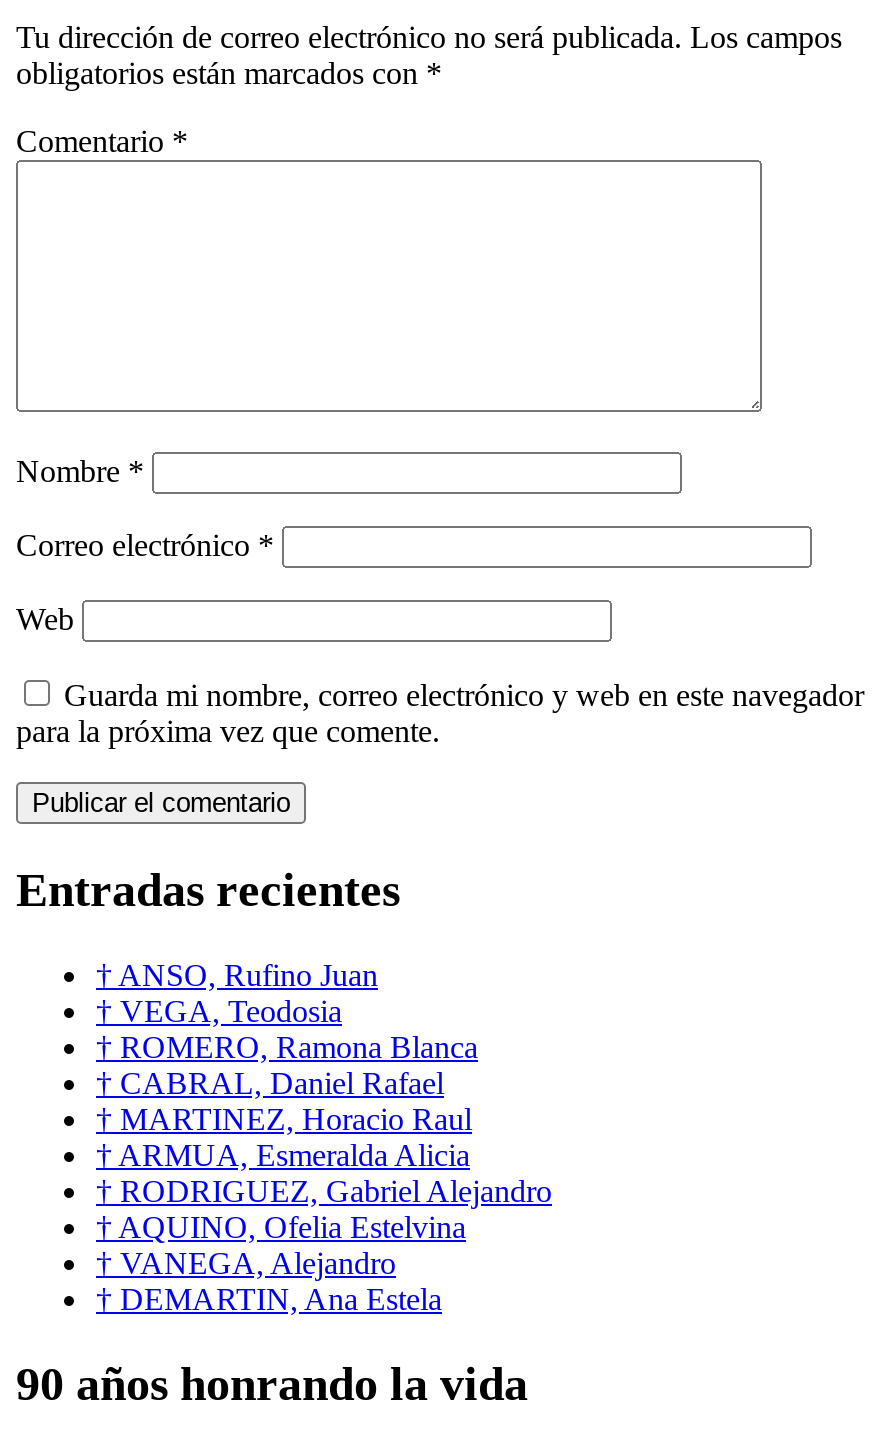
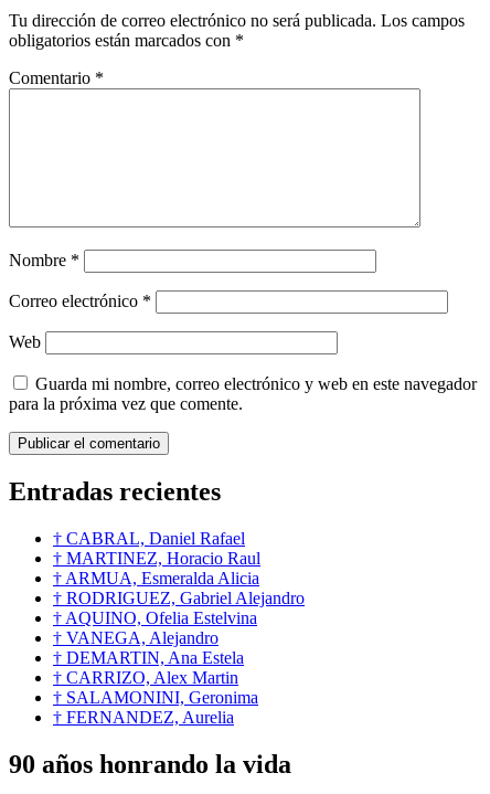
[96,958,478,1064] † ANSO, Rufino Juan | † VEGA, Teodosia | † ROMERO, Ramona Blanca -> none
moved [96,1066,552,1316] -> [53,529,305,667]: † CABRAL, Daniel Rafael | † MARTINEZ, Horacio Raul | † ARMUA, Esmeralda Alicia | † RODRIGUEZ, Gabriel Alejandro | † AQUINO, Ofelia Estelvina | † VANEGA, Alejandro | † DEMARTIN, Ana Estela
none -> [53,668,258,727] † CARRIZO, Alex Martin | † SALAMONINI, Geronima | † FERNANDEZ, Aurelia

